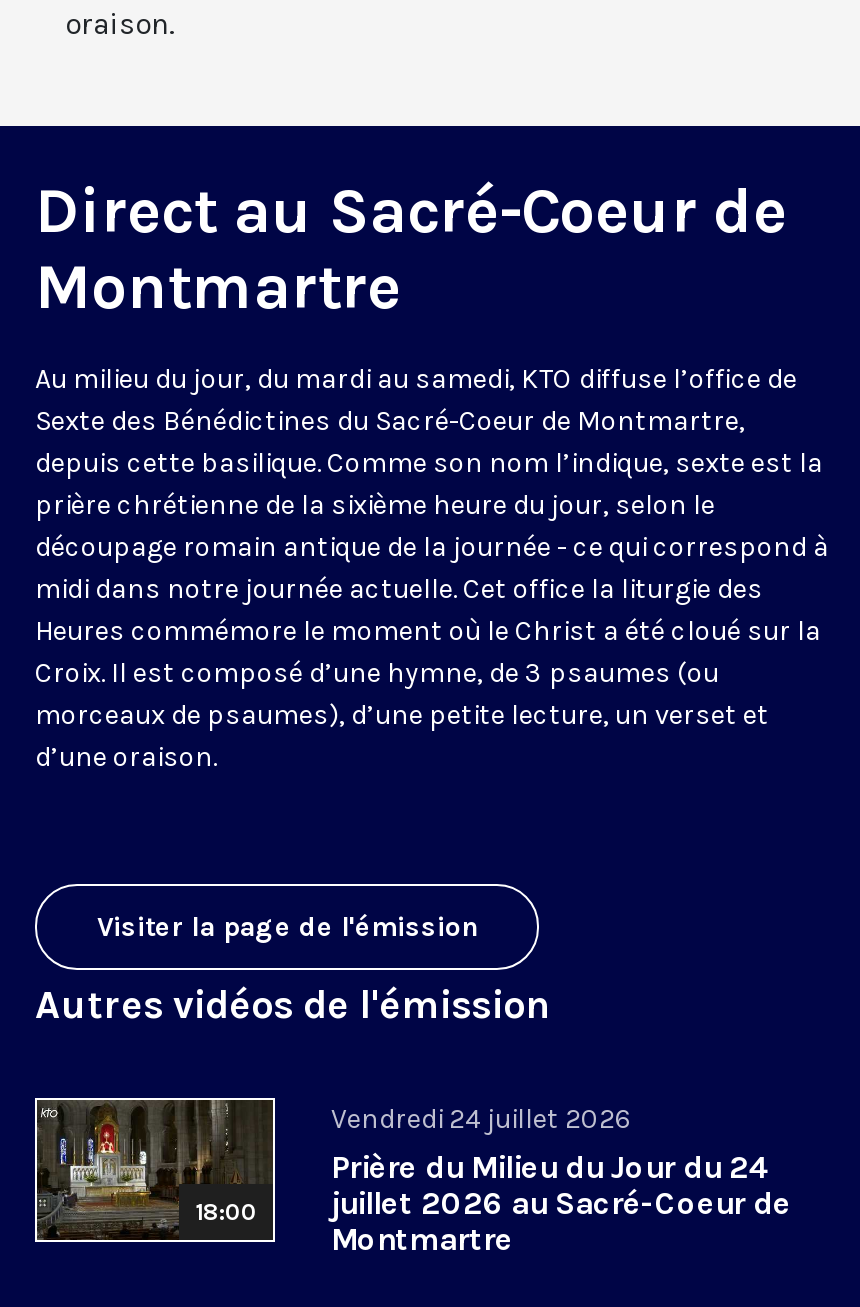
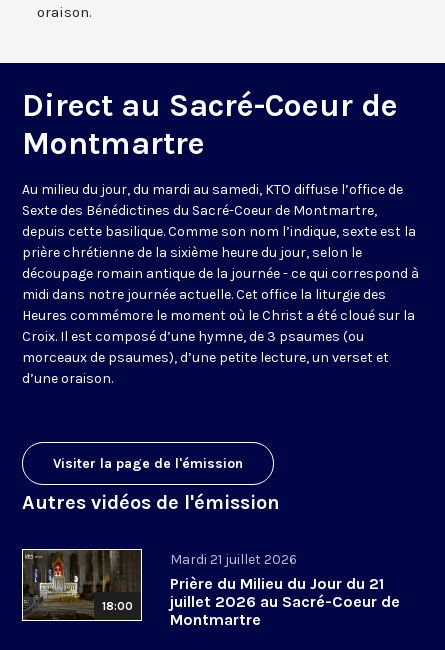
[331,1102,631,1136] Vendredi 24 juillet 2026 -> [170,551,297,568] Mardi 21 juillet 2026
[331,1148,769,1186] Prière du Milieu du Jour du 24 -> [170,574,384,593] Prière du Milieu du Jour du 21

